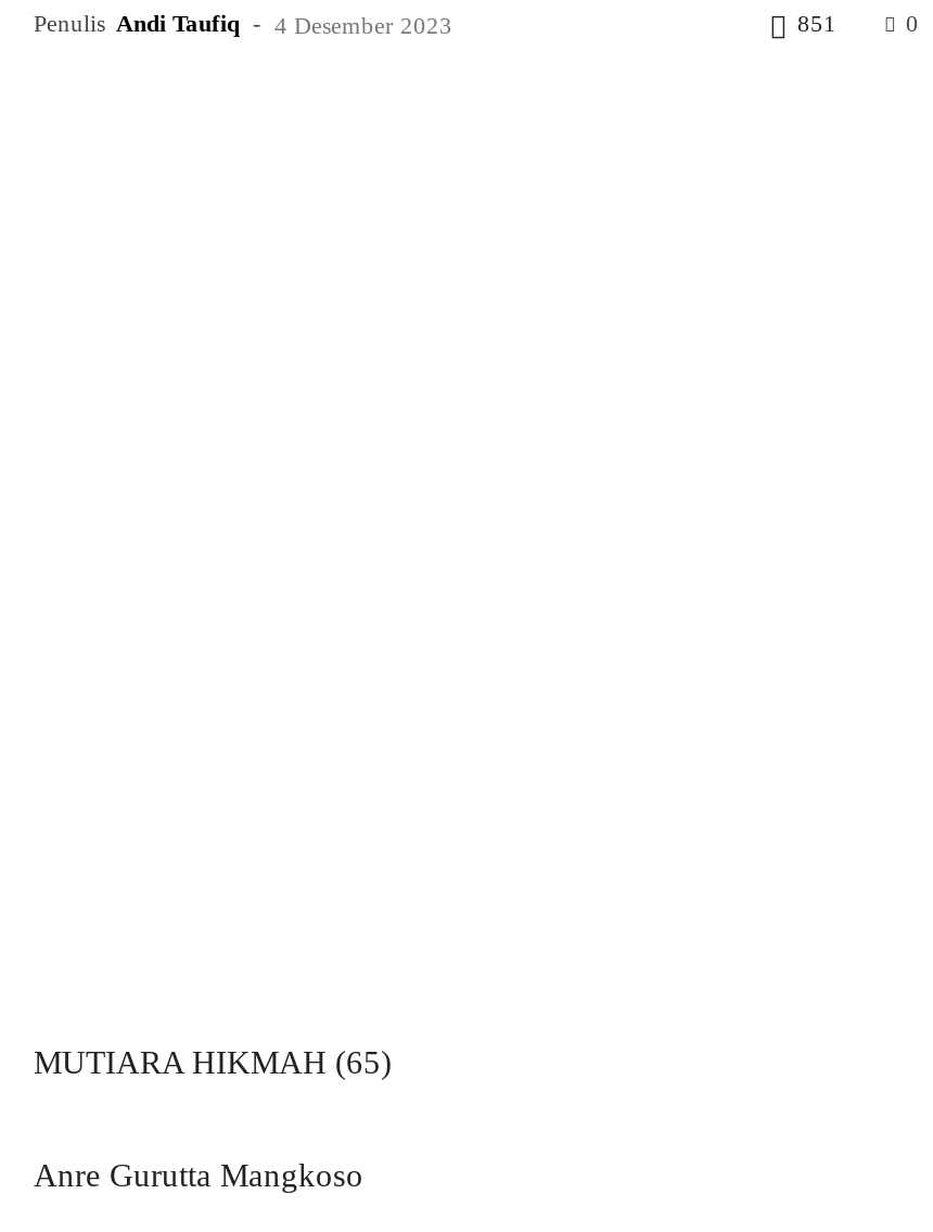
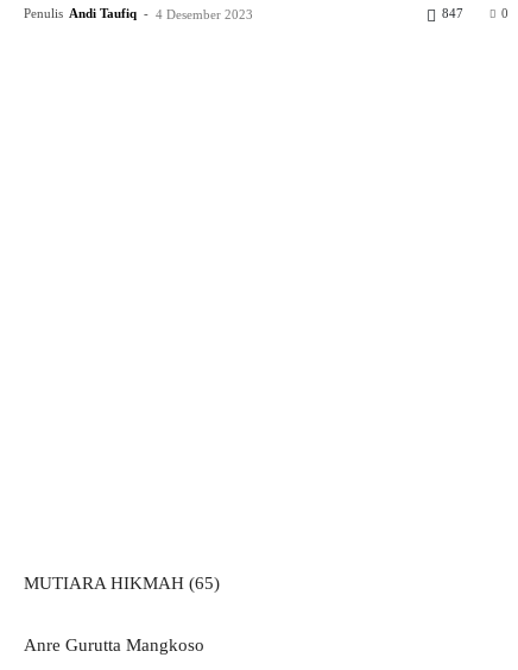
[797,10,836,36] 851 -> [442,6,463,20] 847

